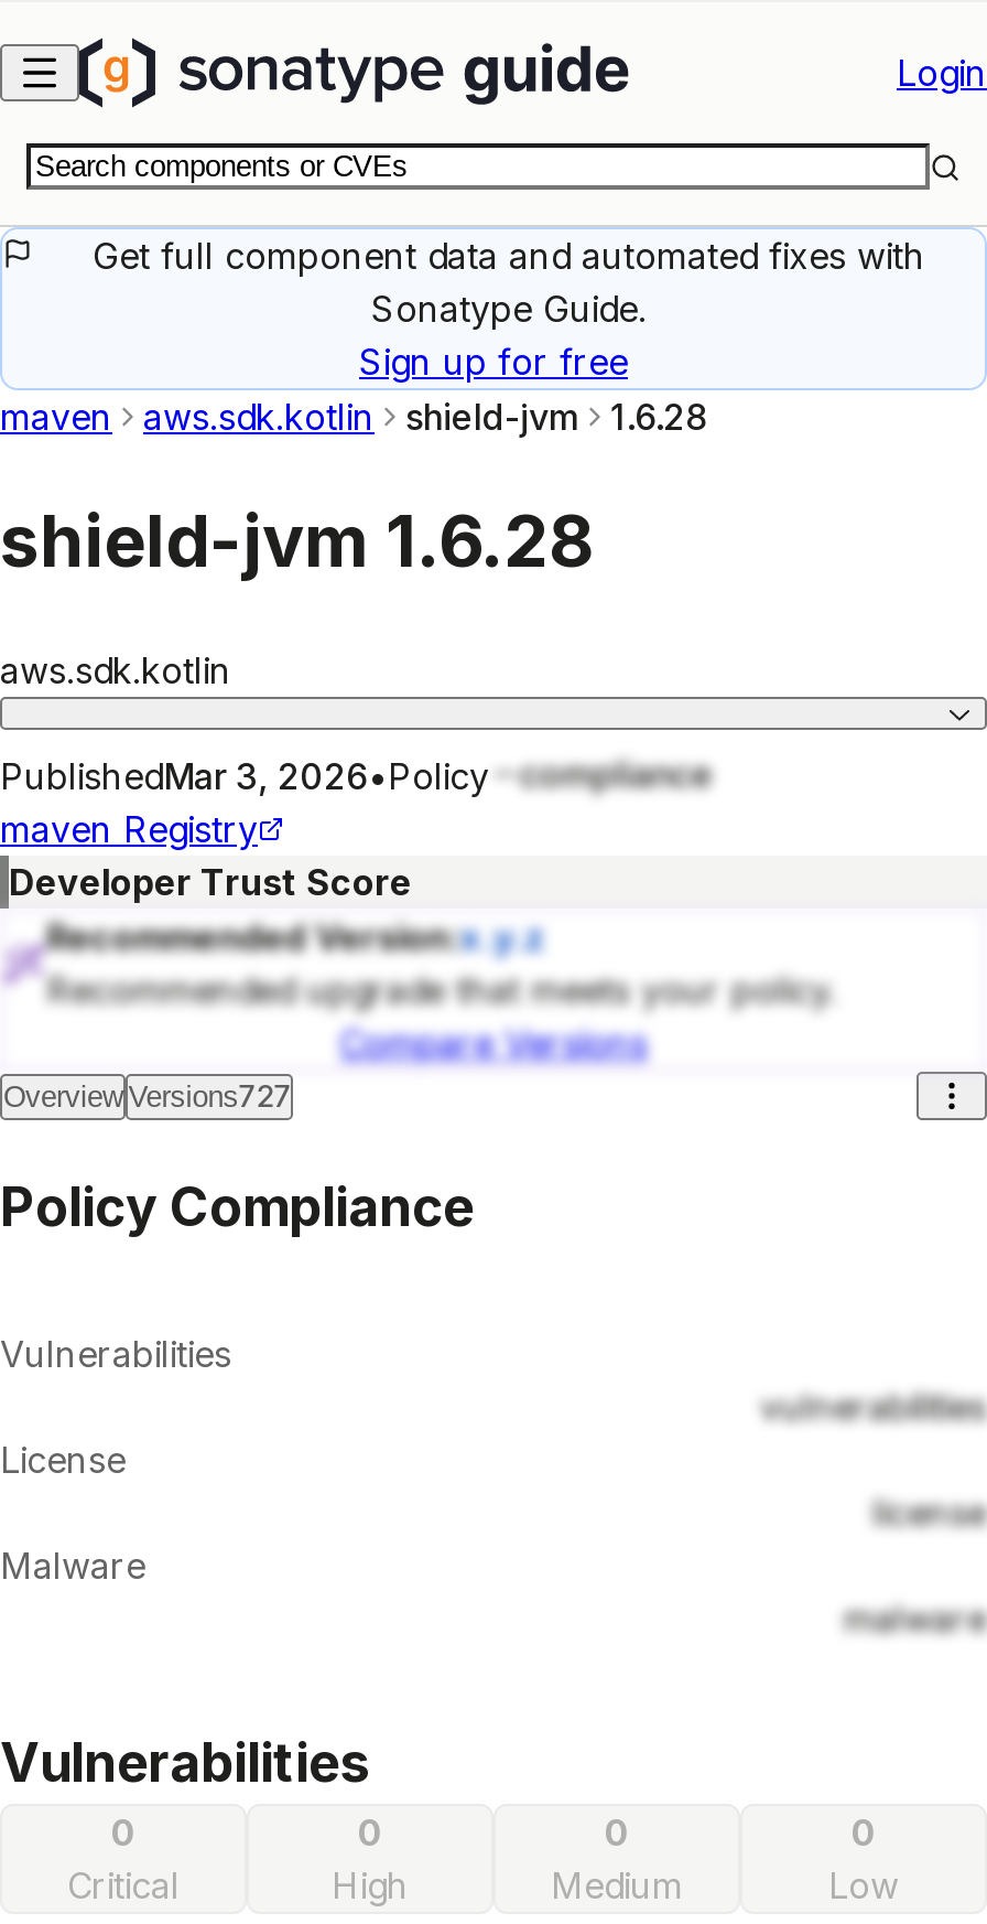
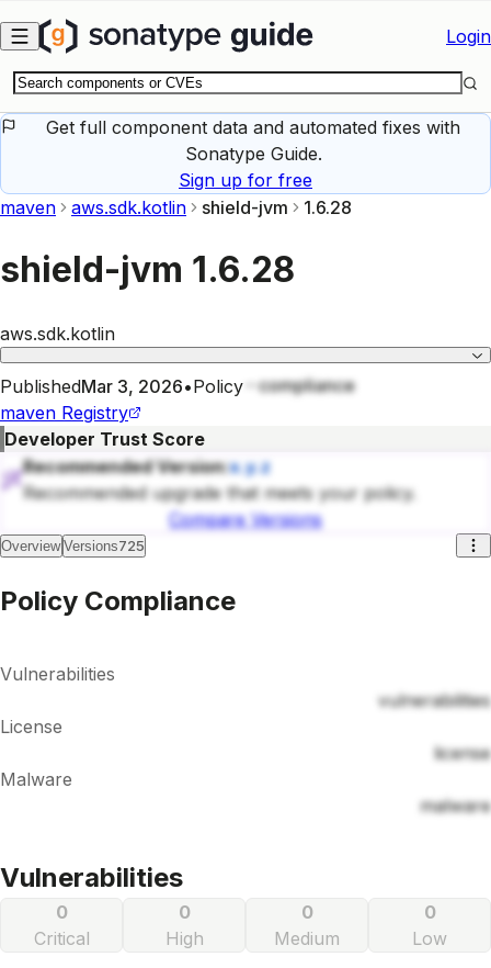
[3,1079,291,1114] Overview Versions727 -> [2,537,145,555] Overview Versions725

